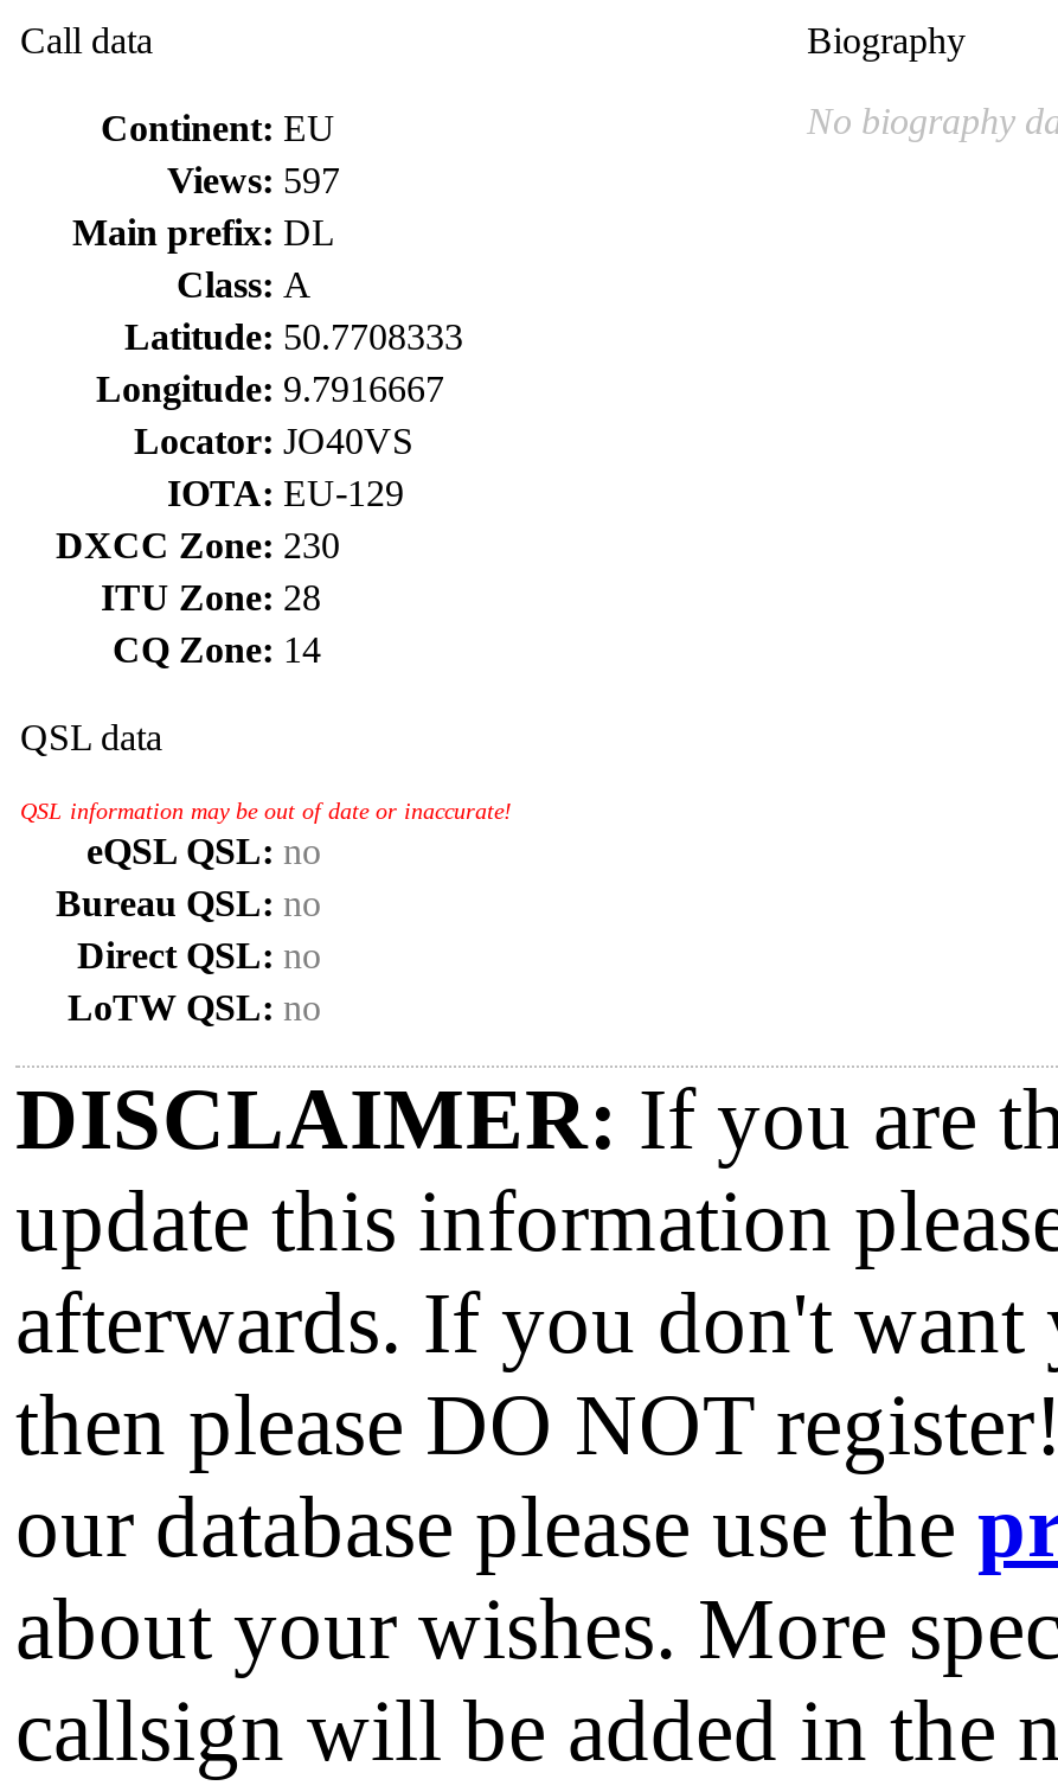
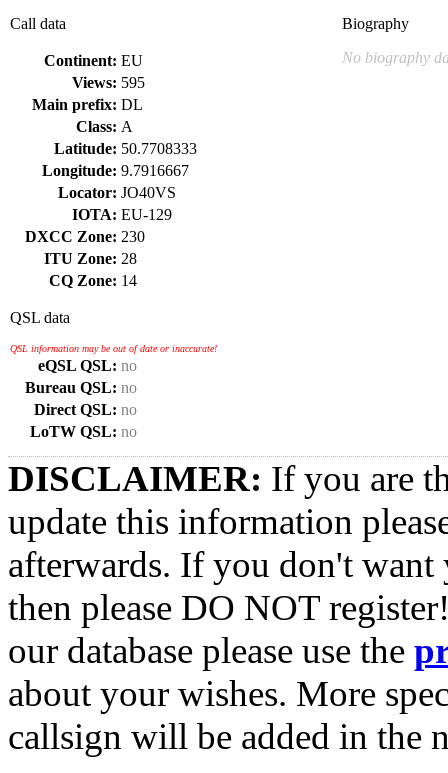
[167,160,340,200] Views: 597 -> [72,74,145,91] Views: 595

